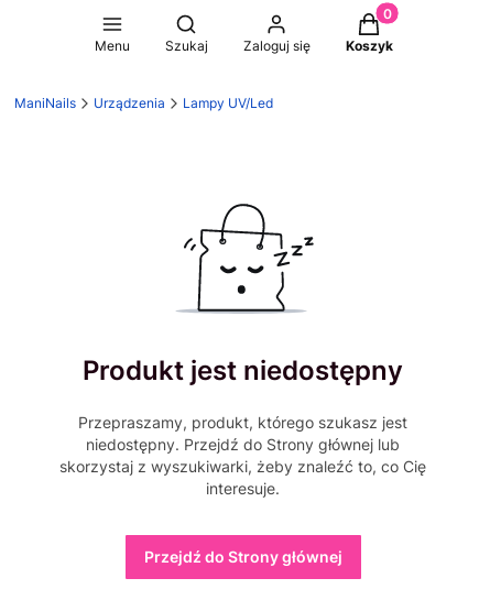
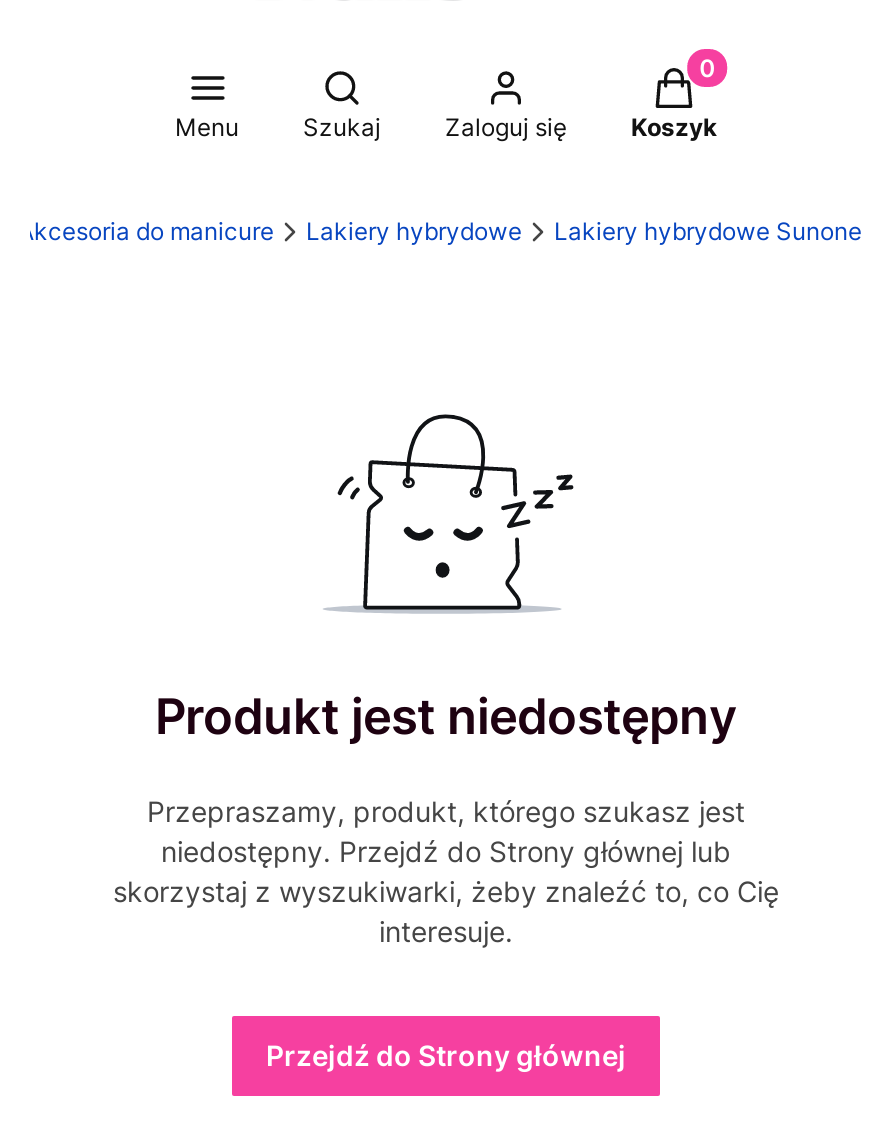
[14,95,273,111] ManiNails | Urządzenia | Lampy UV/Led -> [18,216,862,246] Akcesoria do manicure | Lakiery hybrydowe | Lakiery hybrydowe Sunone

